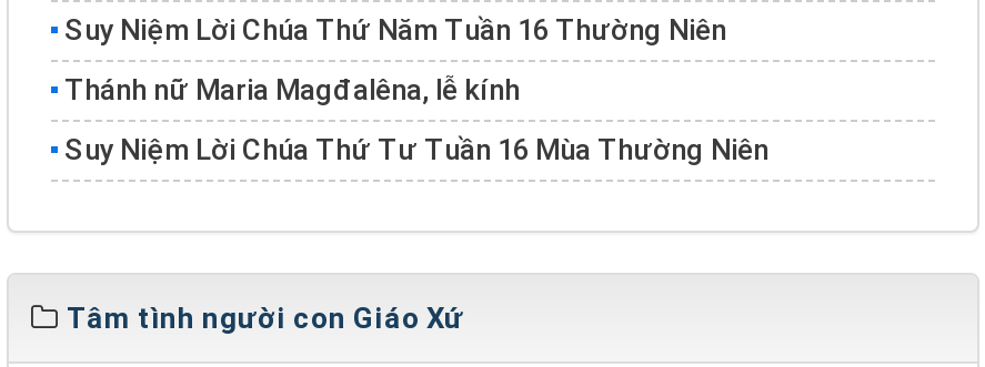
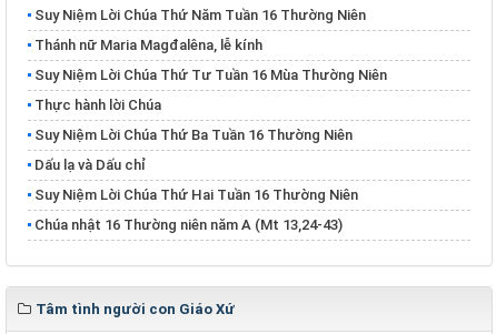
none -> [34,97,358,233] Thực hành lời Chúa | Suy Niệm Lời Chúa Thứ Ba Tuần 16 Thường Niên | Dấu lạ và Dấu chỉ | Suy Niệm Lời Chúa Thứ Hai Tuần 16 Thường Niên | Chúa nhật 16 Thường niên năm A (Mt 13,24-43)

